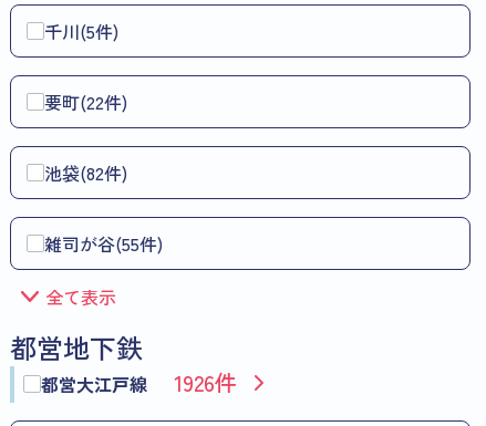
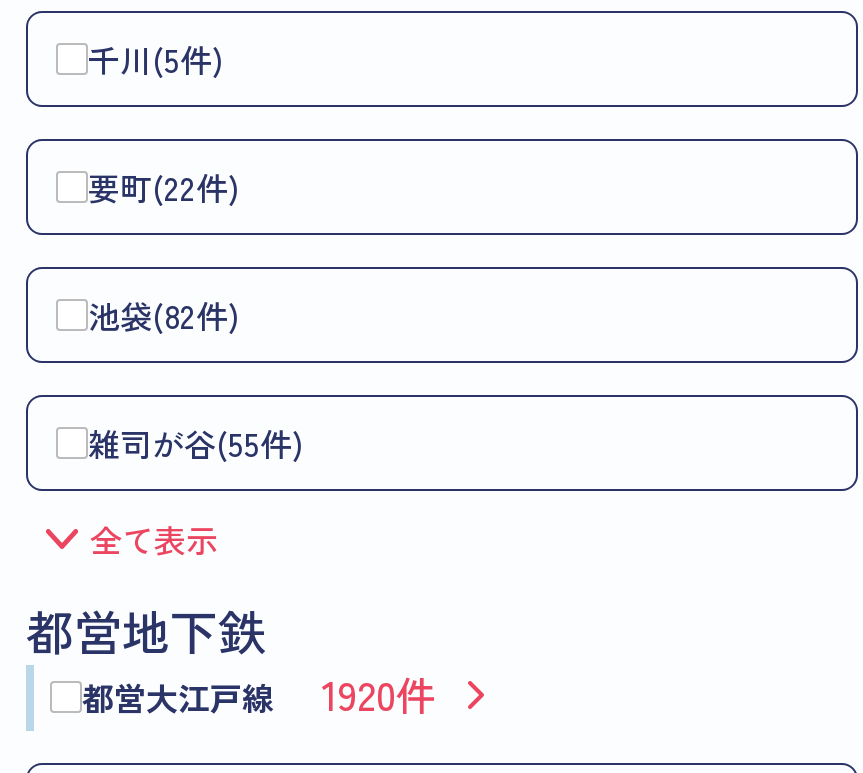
[41,366,237,398] 都営大江戸線 1926件 -> [82,664,436,722] 都営大江戸線 1920件

